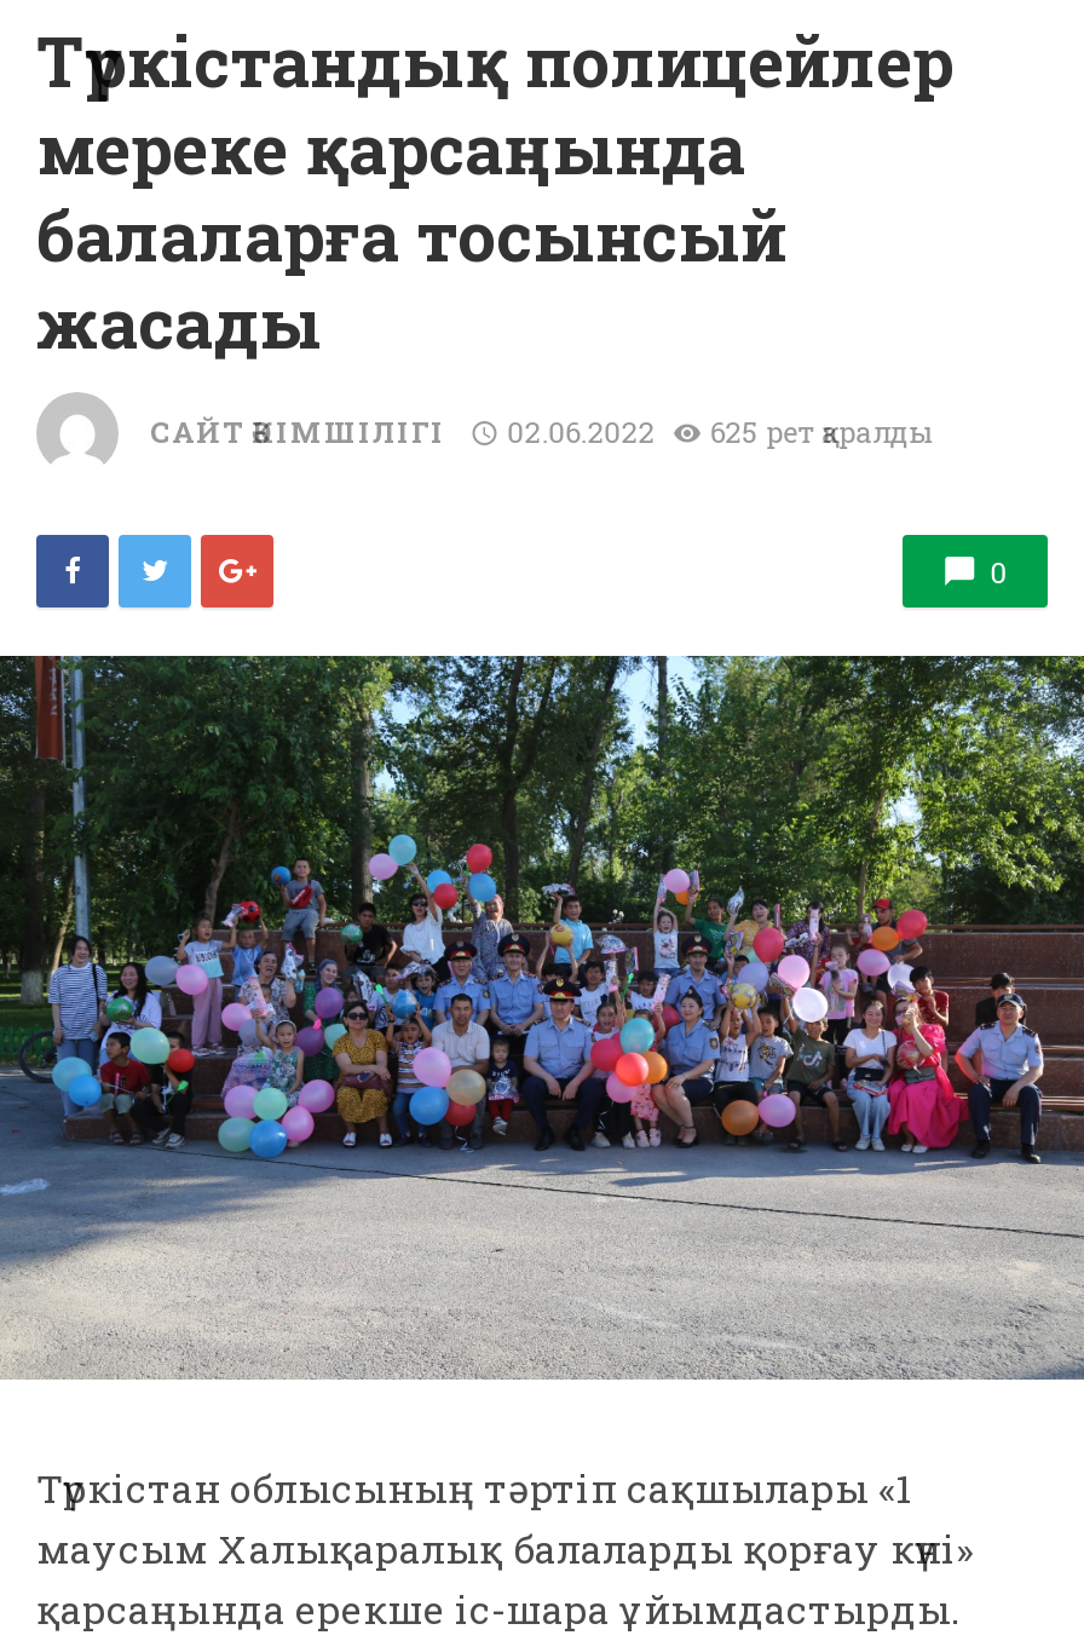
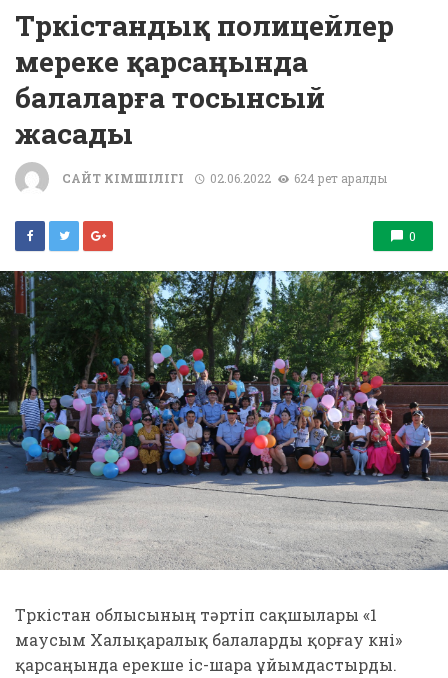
[150,410,933,449] САЙТ ӘКІМШІЛІГІ 02.06.2022 625 рет қаралды -> [62,170,387,186] САЙТ ӘКІМШІЛІГІ 02.06.2022 624 рет қаралды

